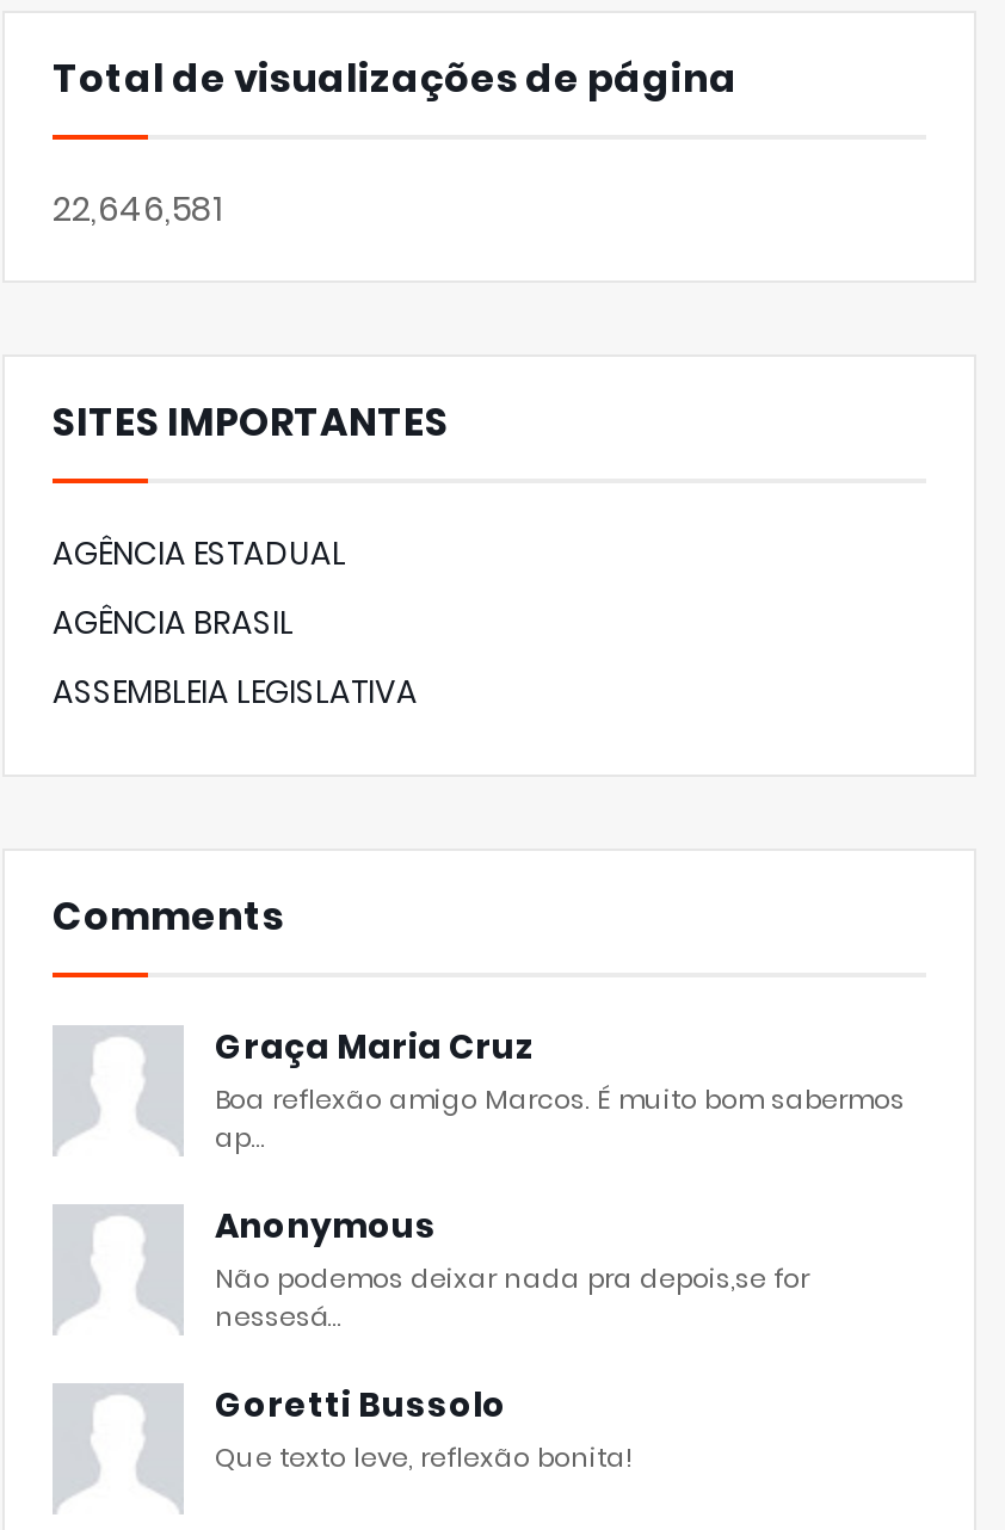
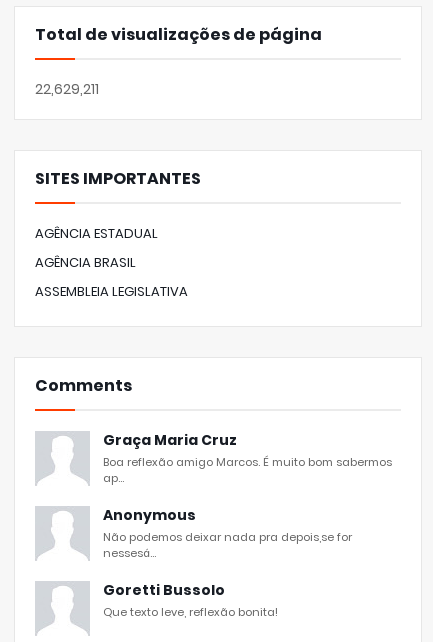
[53,185,222,232] 22,646,581 -> [35,79,99,99] 22,629,211

